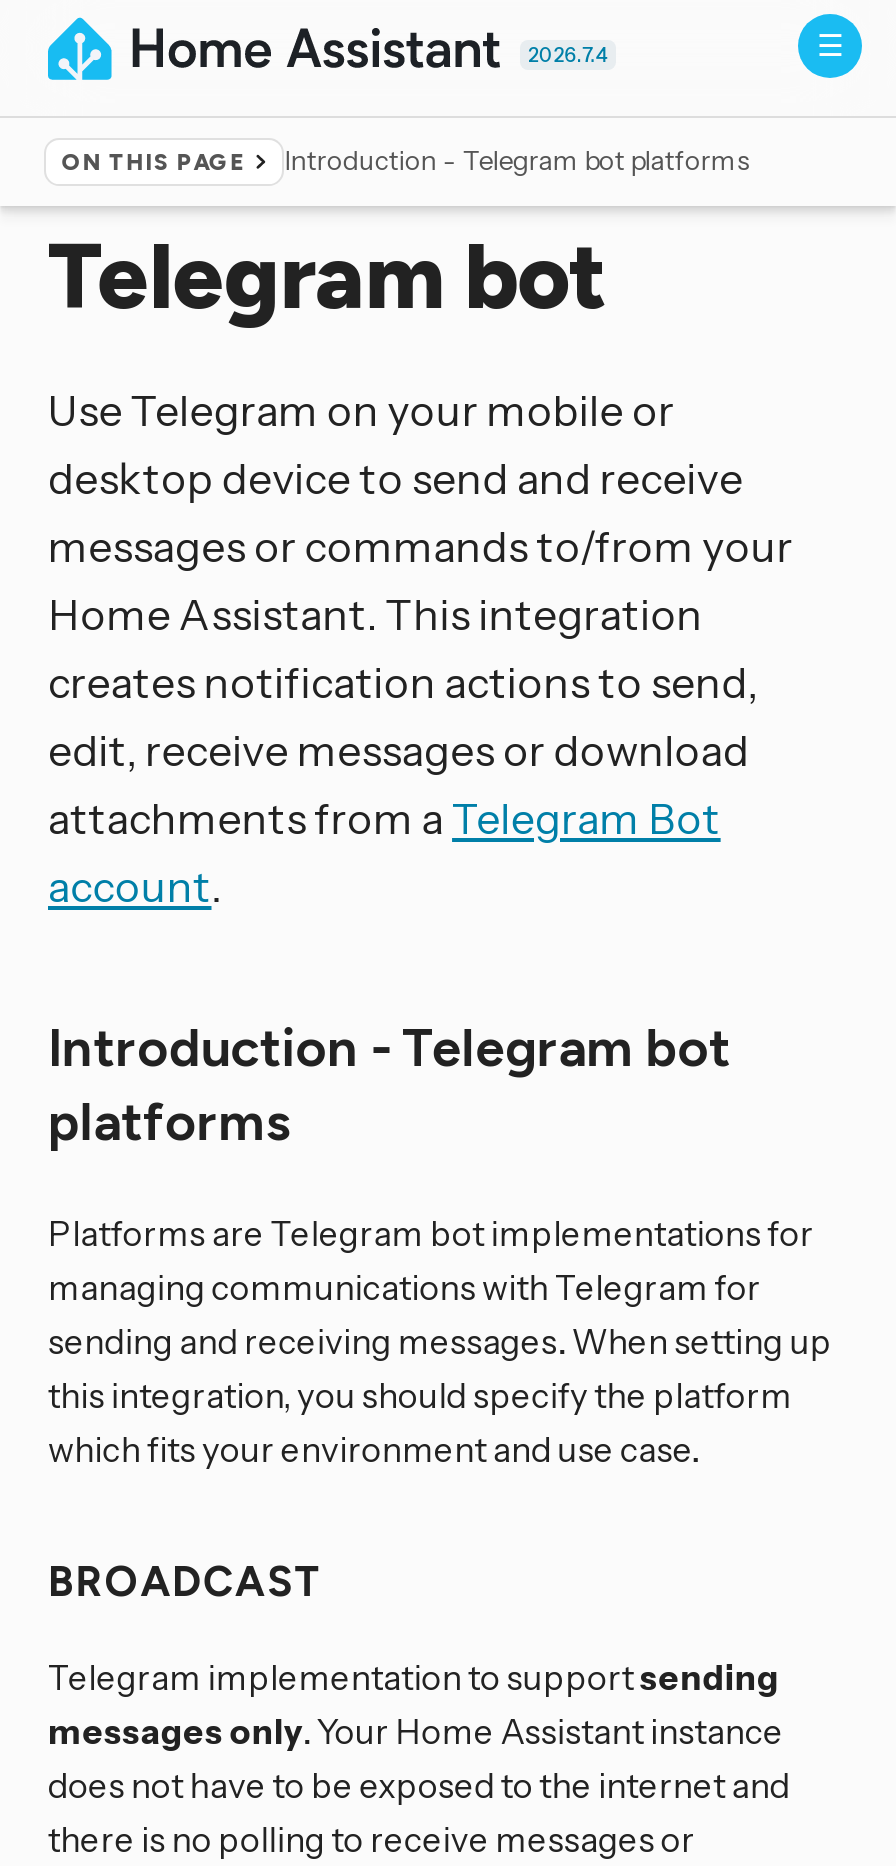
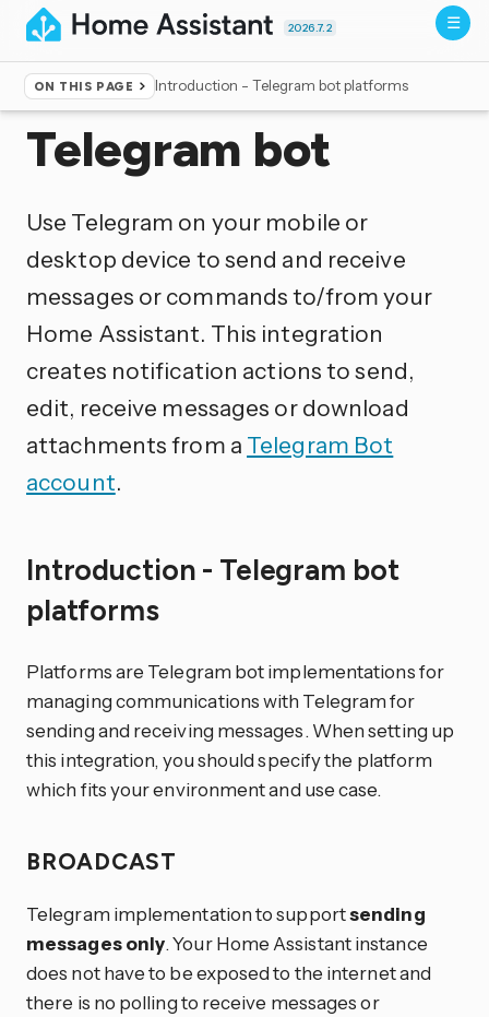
[528,41,608,67] 2026.7.4 -> [288,20,332,34] 2026.7.2

